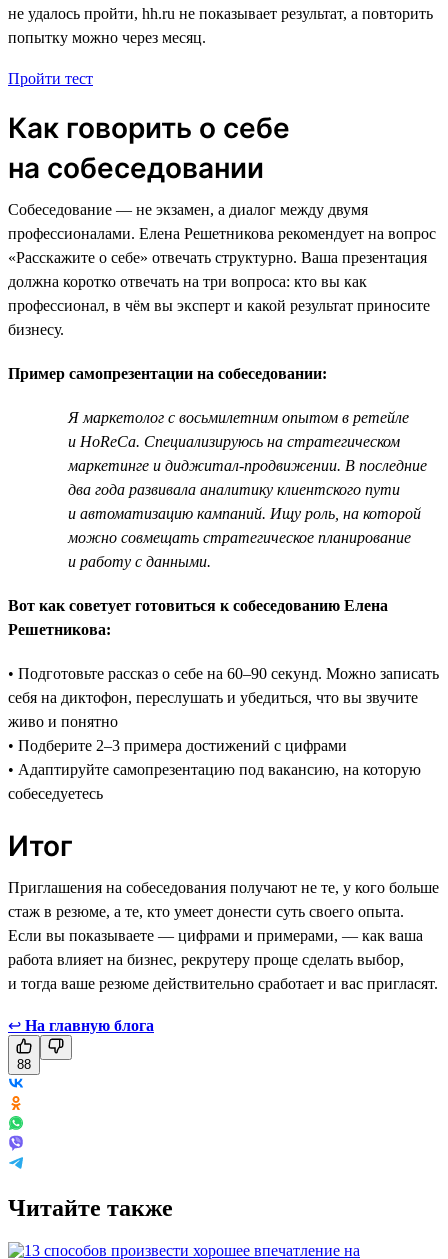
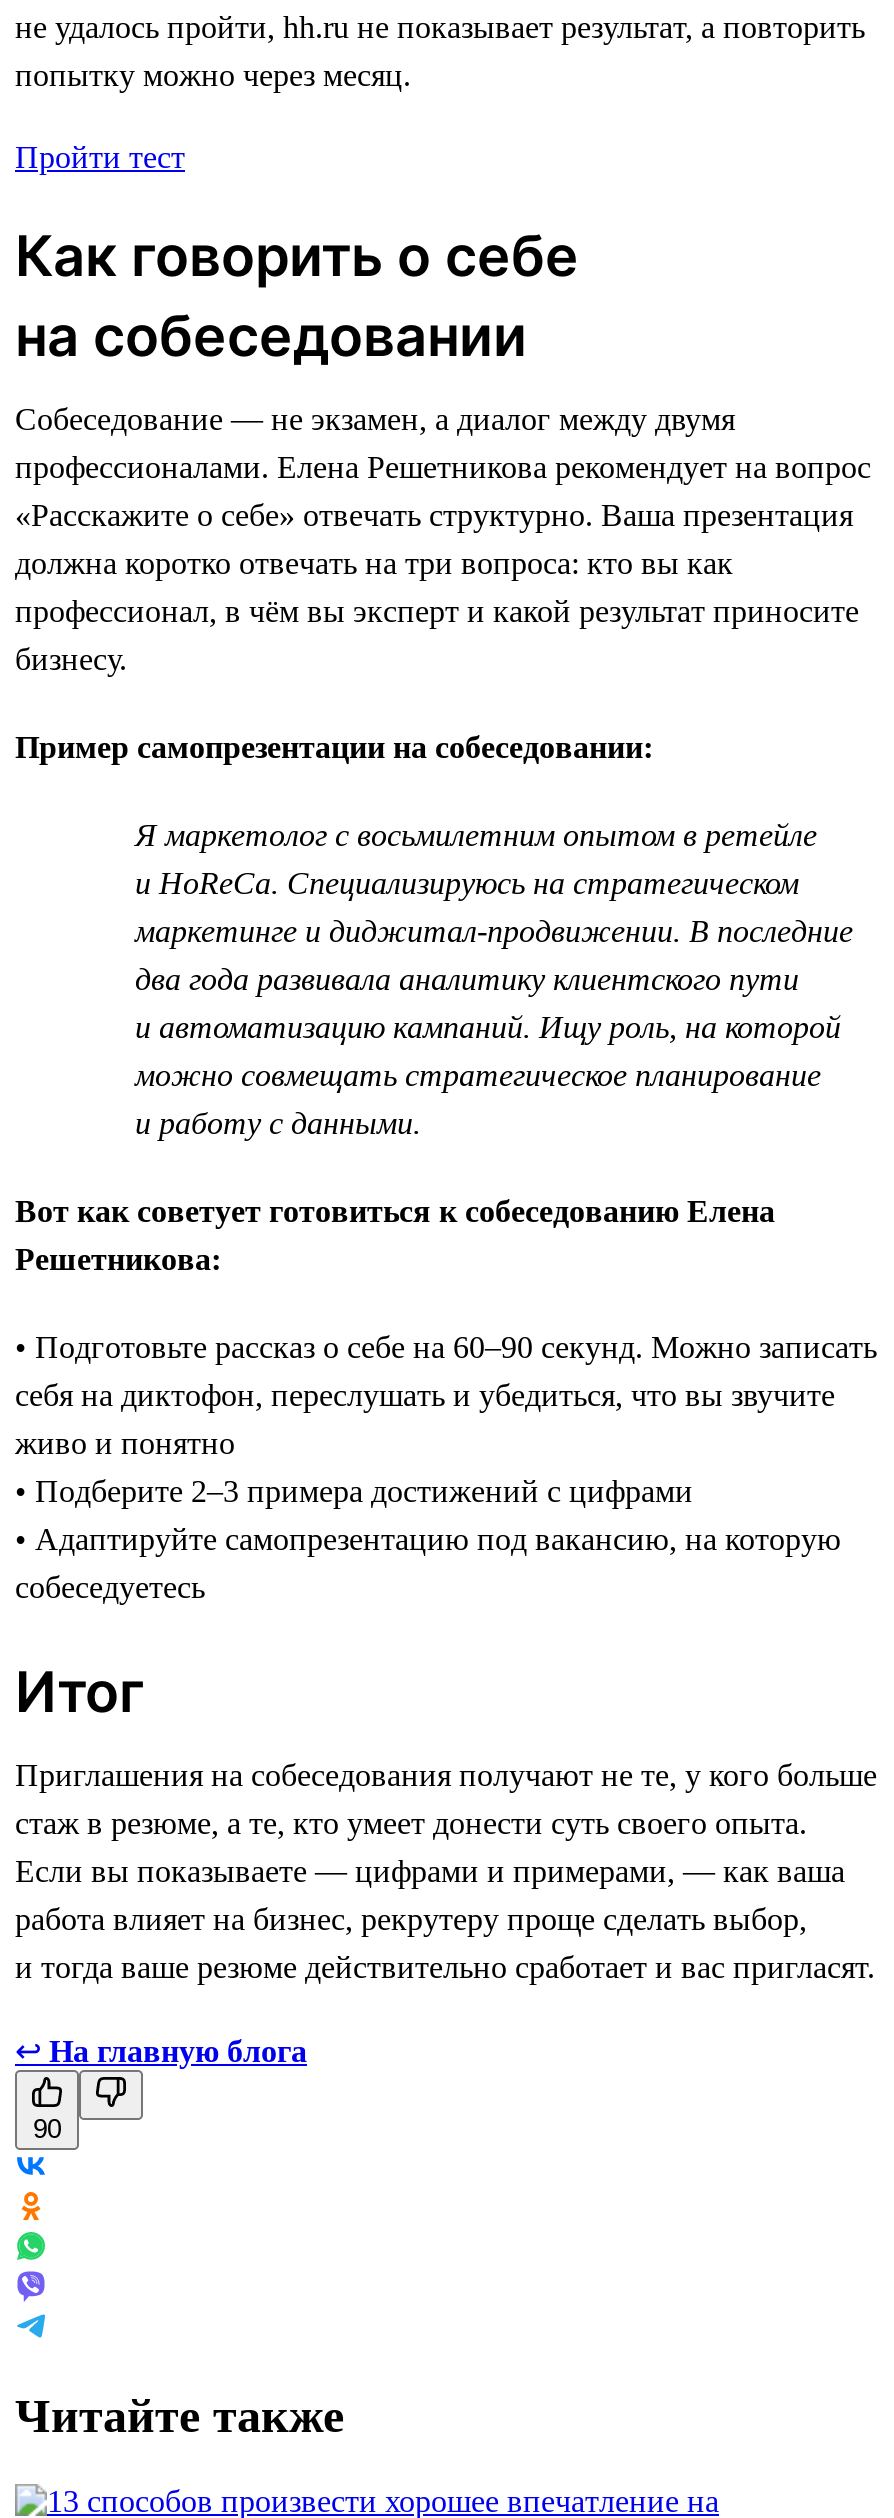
[17,1057,31,1072] 88 -> [33,2114,61,2144] 90

